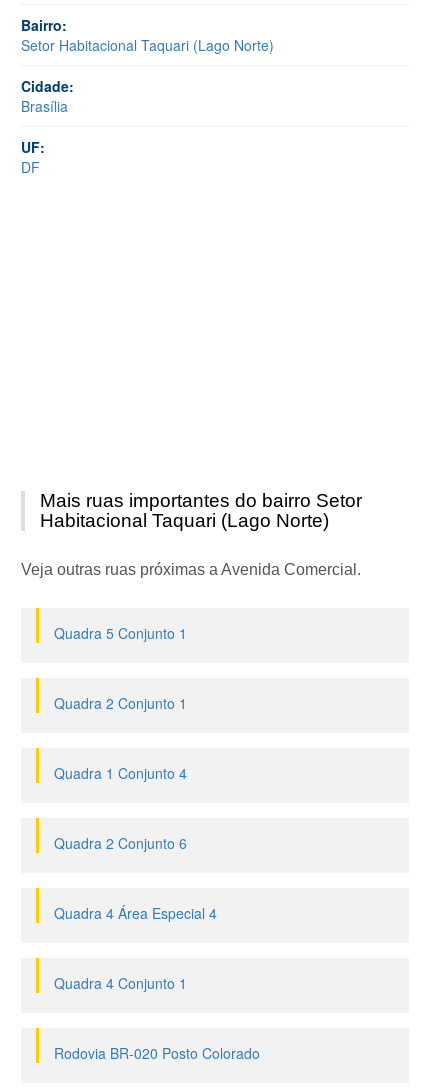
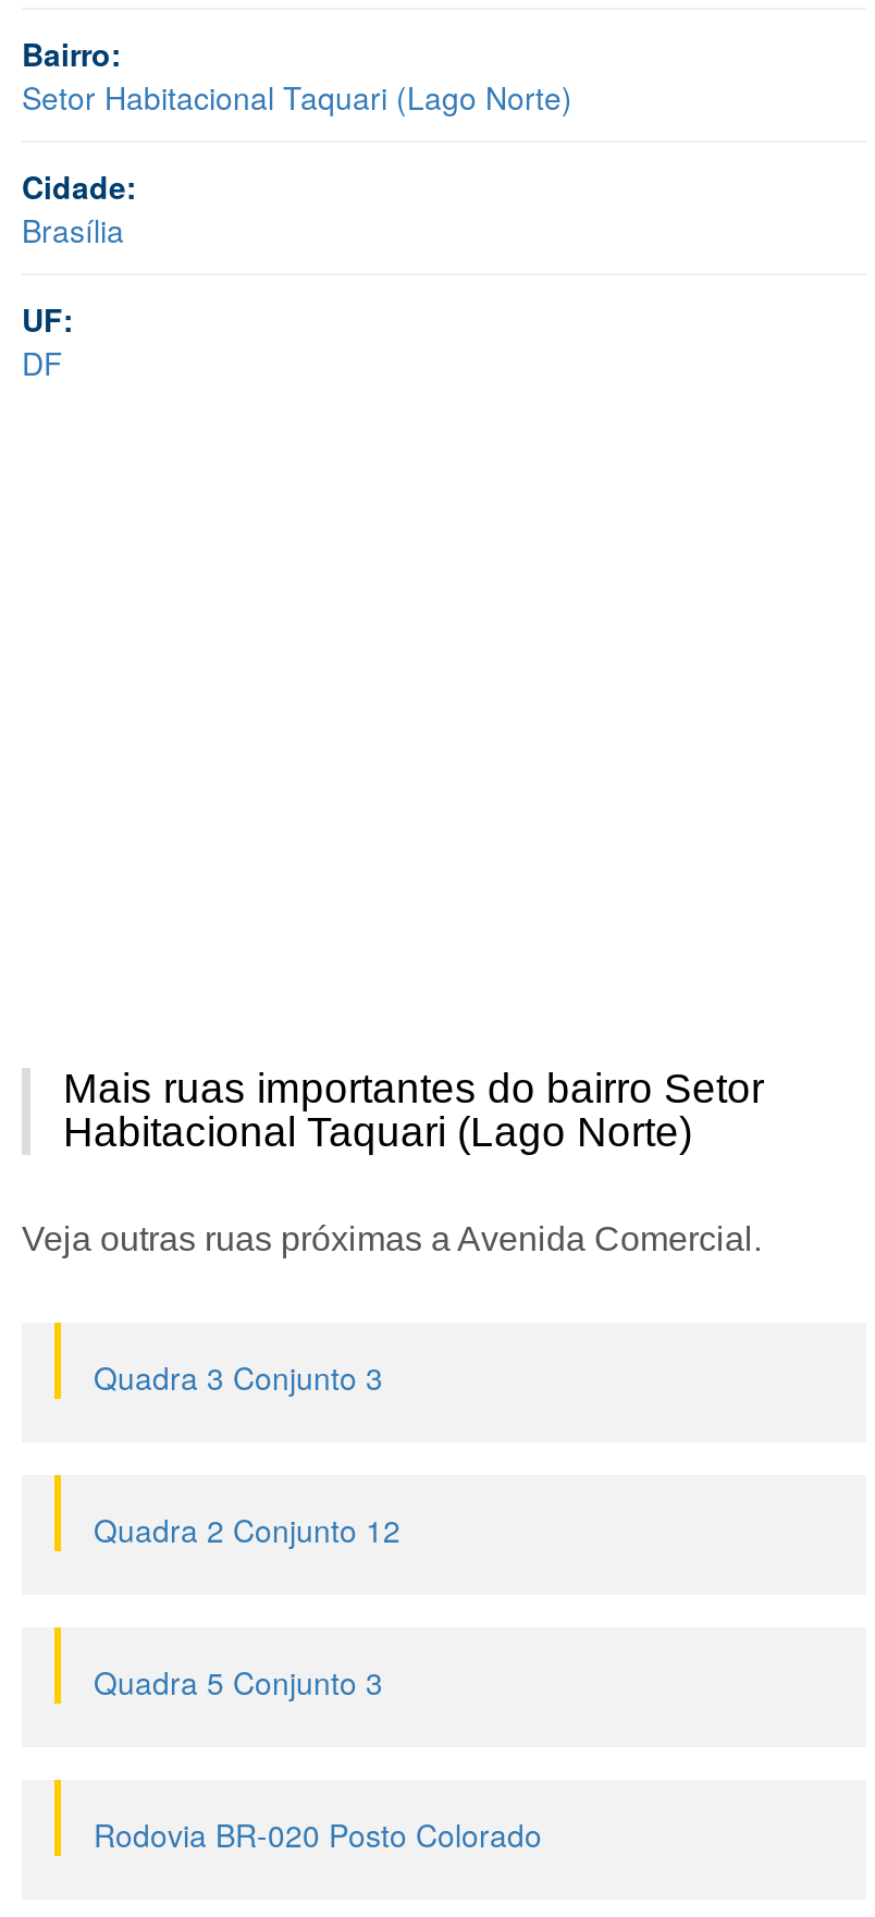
[54,623,217,993] Quadra 5 Conjunto 1 | Quadra 2 Conjunto 1 | Quadra 1 Conjunto 4 | Quadra 2 Conjunto 6 | Quadra 4 Área Especial 4 | Quadra 4 Conjunto 1 -> [94,1355,400,1704] Quadra 3 Conjunto 3 | Quadra 2 Conjunto 12 | Quadra 5 Conjunto 3

